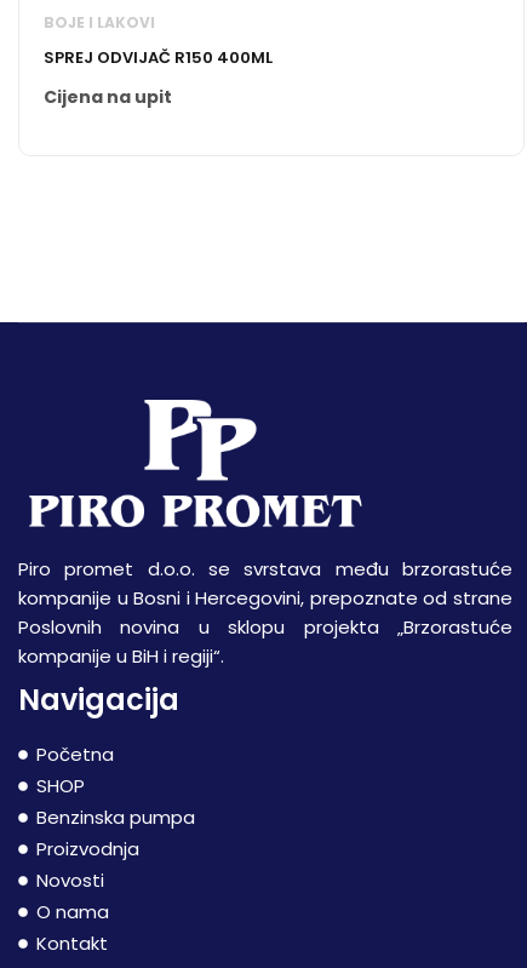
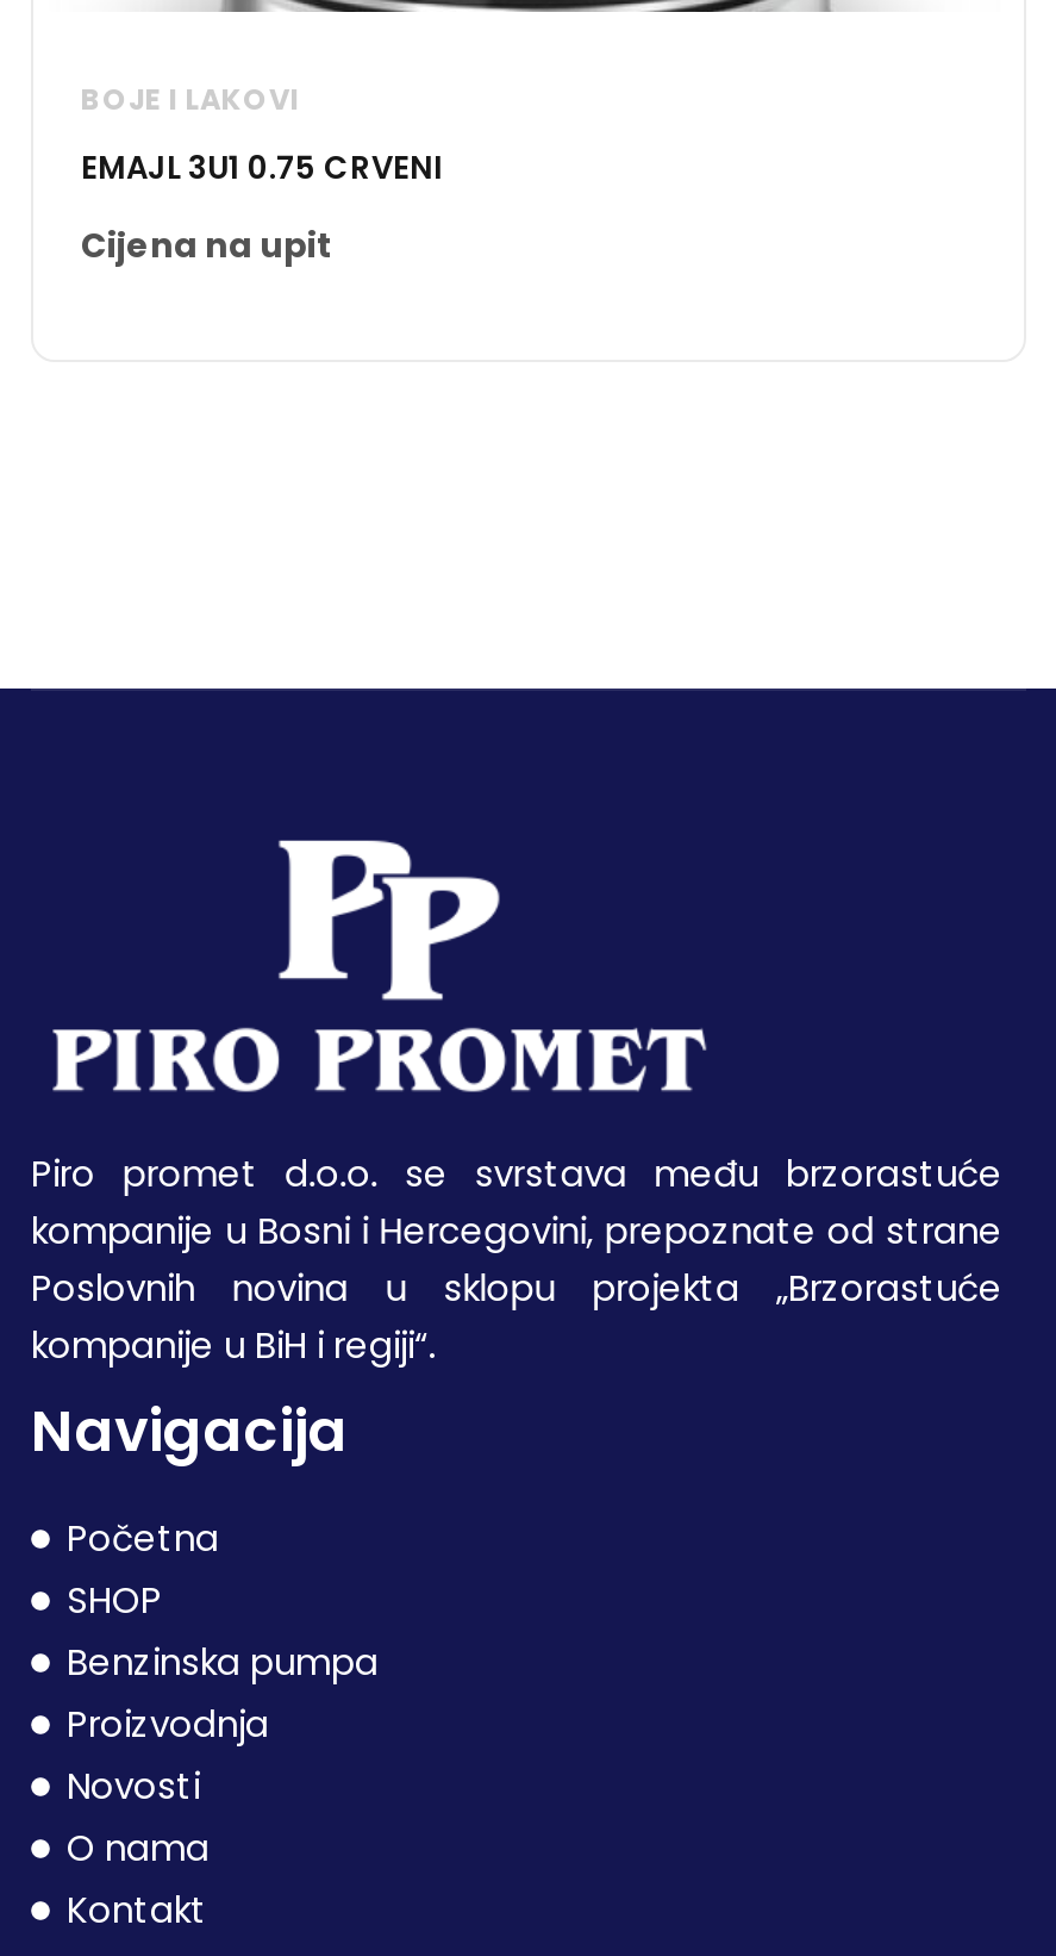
[44,47,273,70] SPREJ ODVIJAČ R150 400ML -> [81,146,443,192] EMAJL 3U1 0.75 CRVENI

